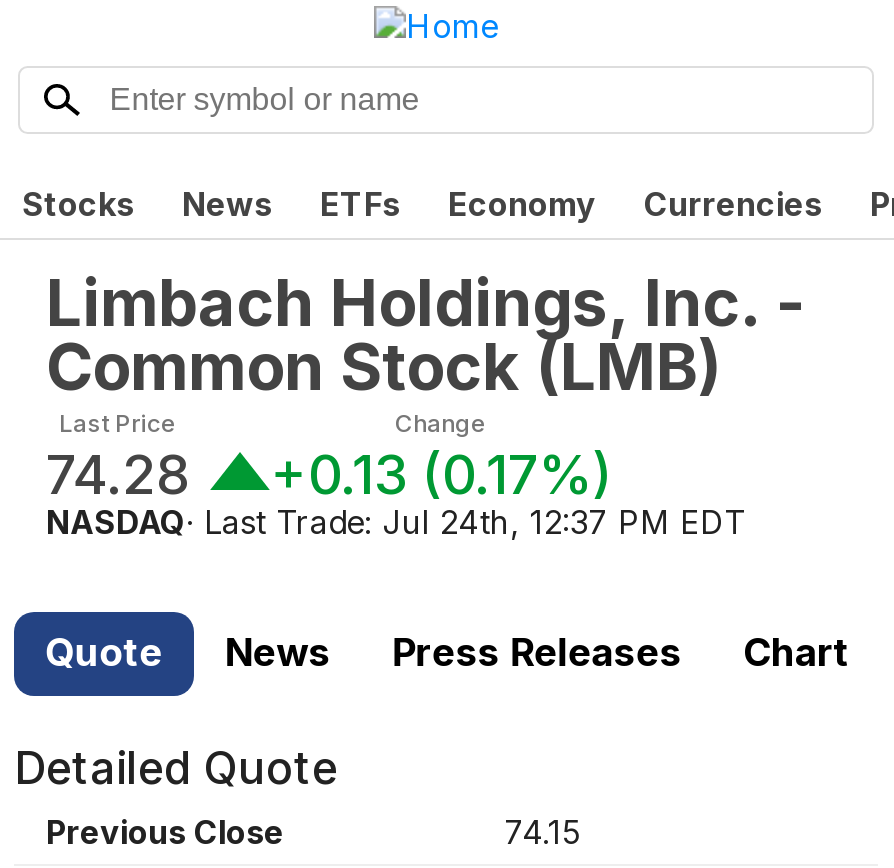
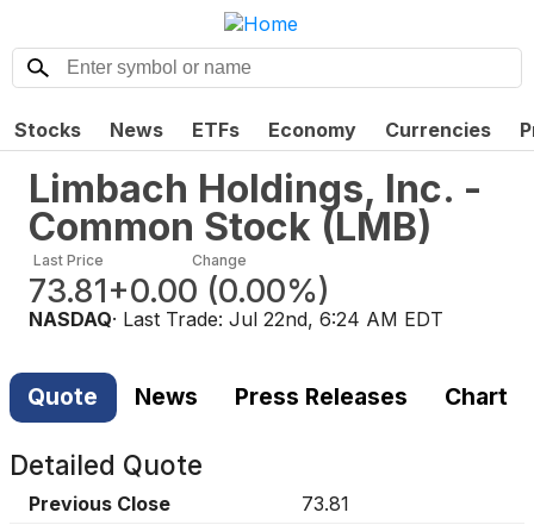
[46,441,190,507] 74.28 -> [29,271,107,310] 73.81
[270,441,612,507] +0.13 (0.17%) -> [107,271,330,310] +0.00 (0.00%)
[46,501,746,541] NASDAQ · Last Trade: Jul 24th, 12:37 PM EDT -> [29,307,443,330] NASDAQ · Last Trade: Jul 22nd, 6:24 AM EDT
[504,812,580,852] 74.15 -> [302,492,349,515] 73.81

